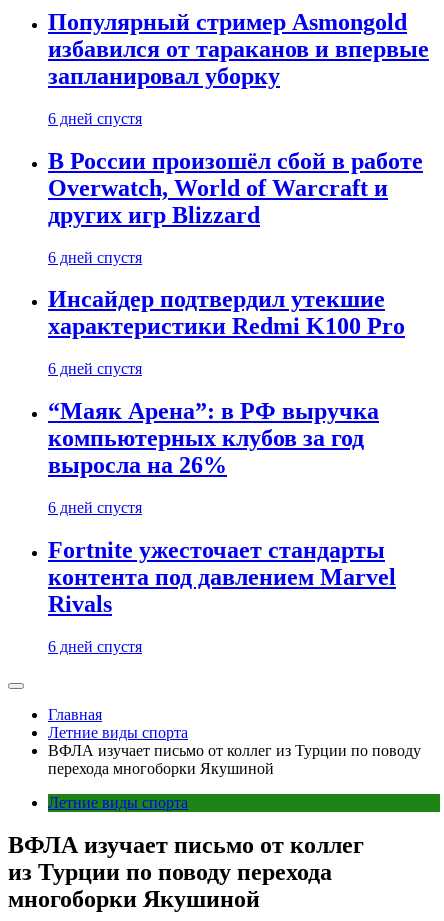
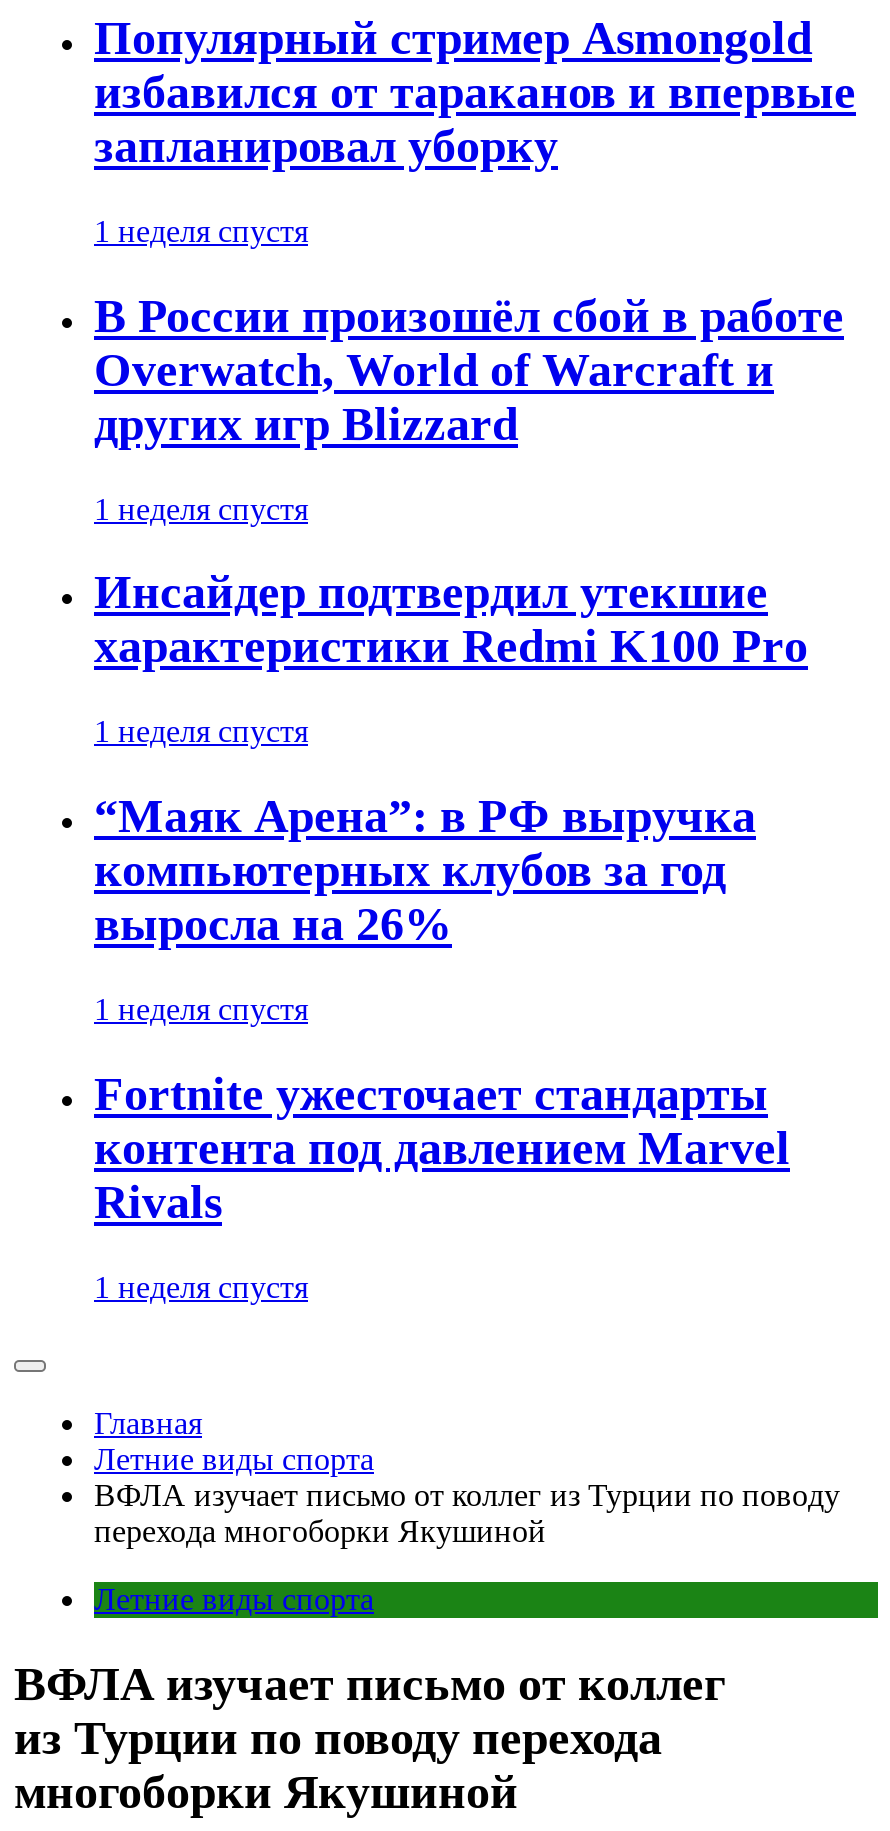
[48,110,142,127] 6 дней спустя -> [94,214,308,248] 1 неделя спустя
[48,249,142,266] 6 дней спустя -> [94,491,308,525] 1 неделя спустя
[48,360,142,377] 6 дней спустя -> [94,715,308,749] 1 неделя спустя
[48,499,142,516] 6 дней спустя -> [94,992,308,1026] 1 неделя спустя
[48,638,142,655] 6 дней спустя -> [94,1270,308,1304] 1 неделя спустя

